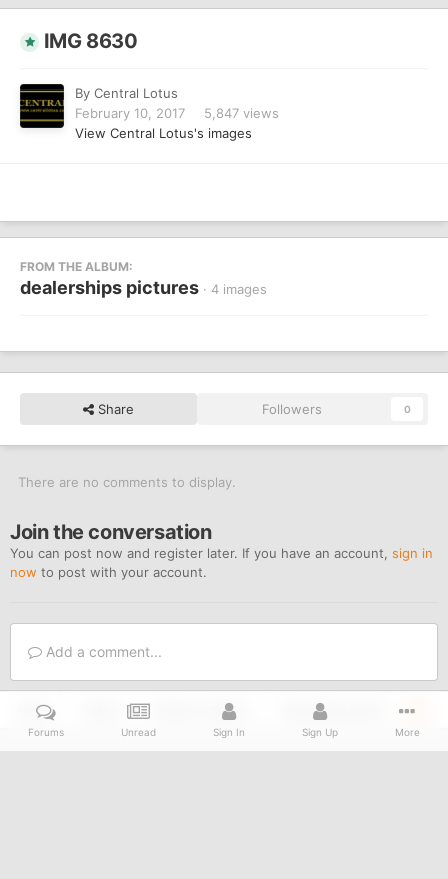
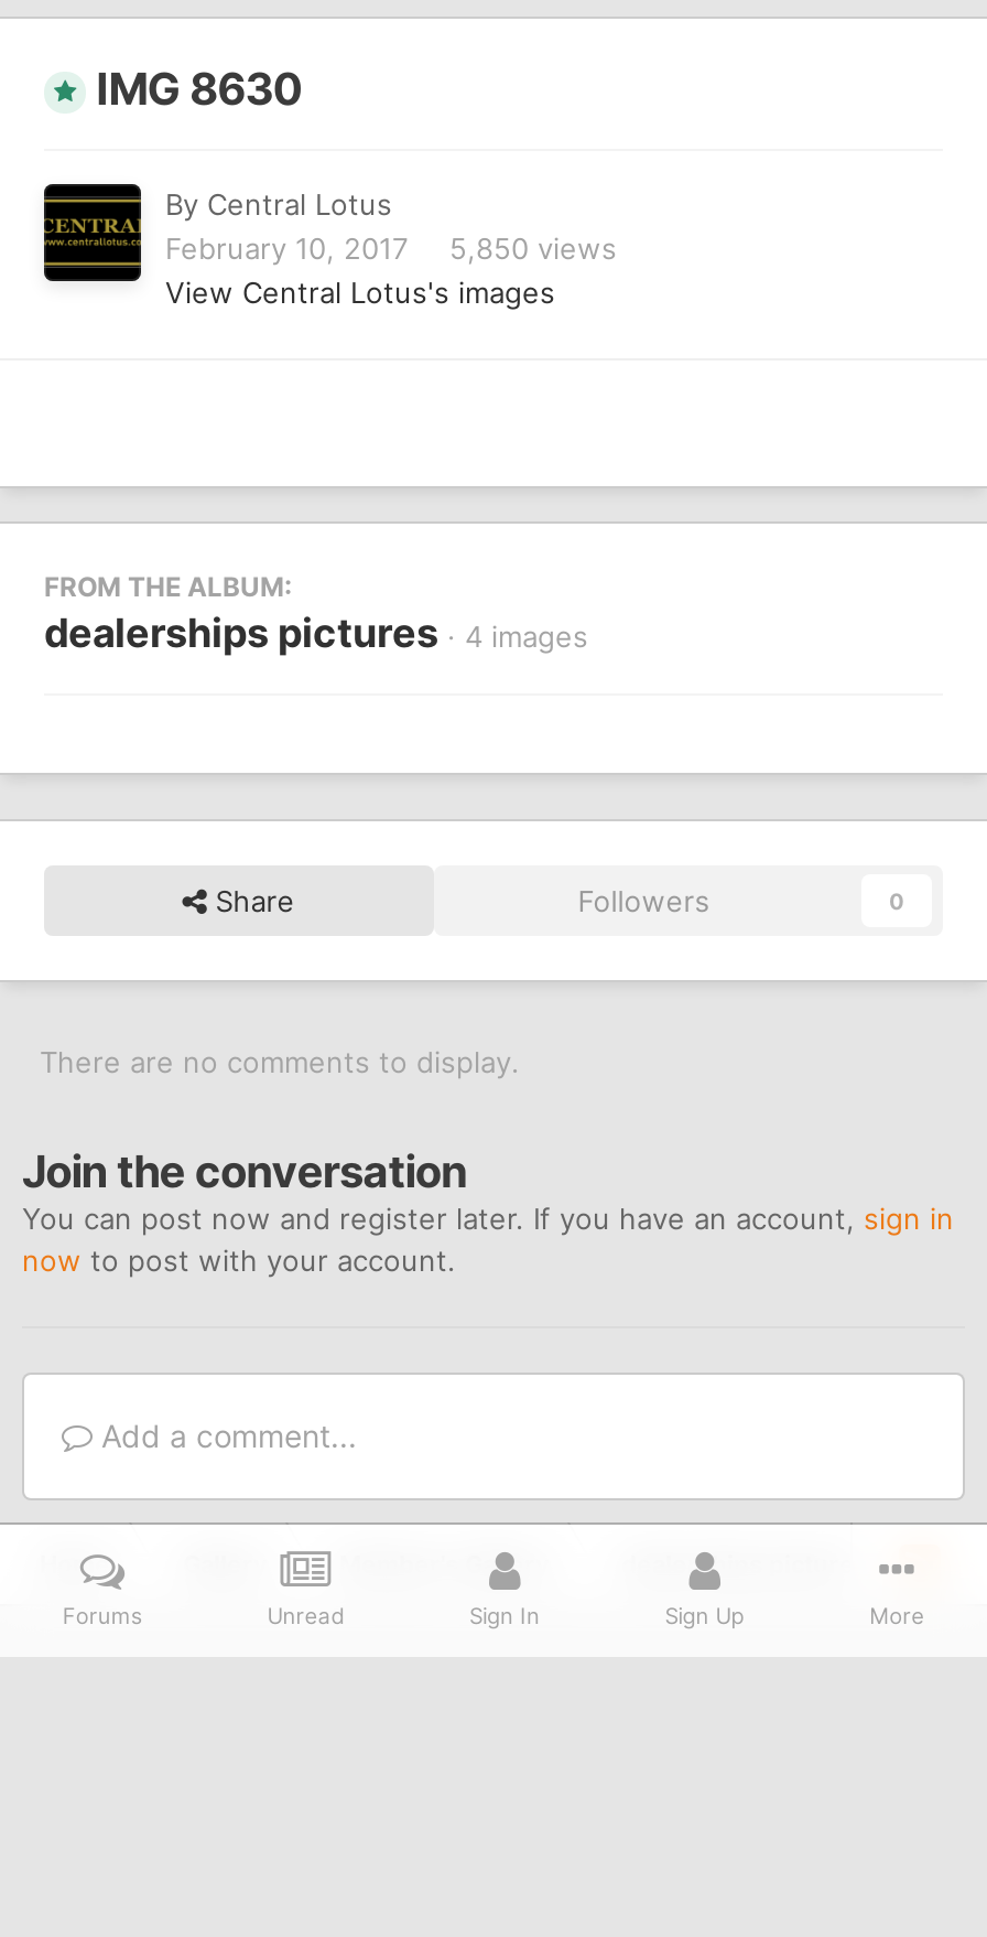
[75,105,279,121] February 10, 2017 5,847 views -> [165,230,617,266] February 10, 2017 5,850 views

